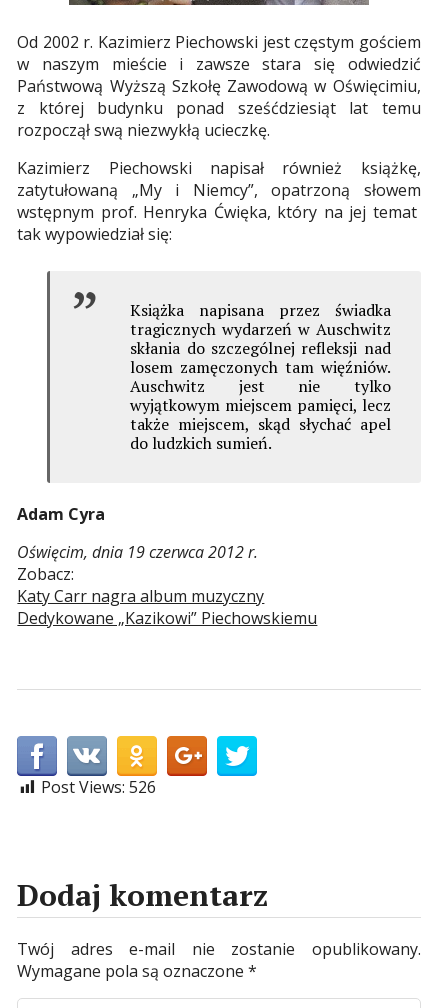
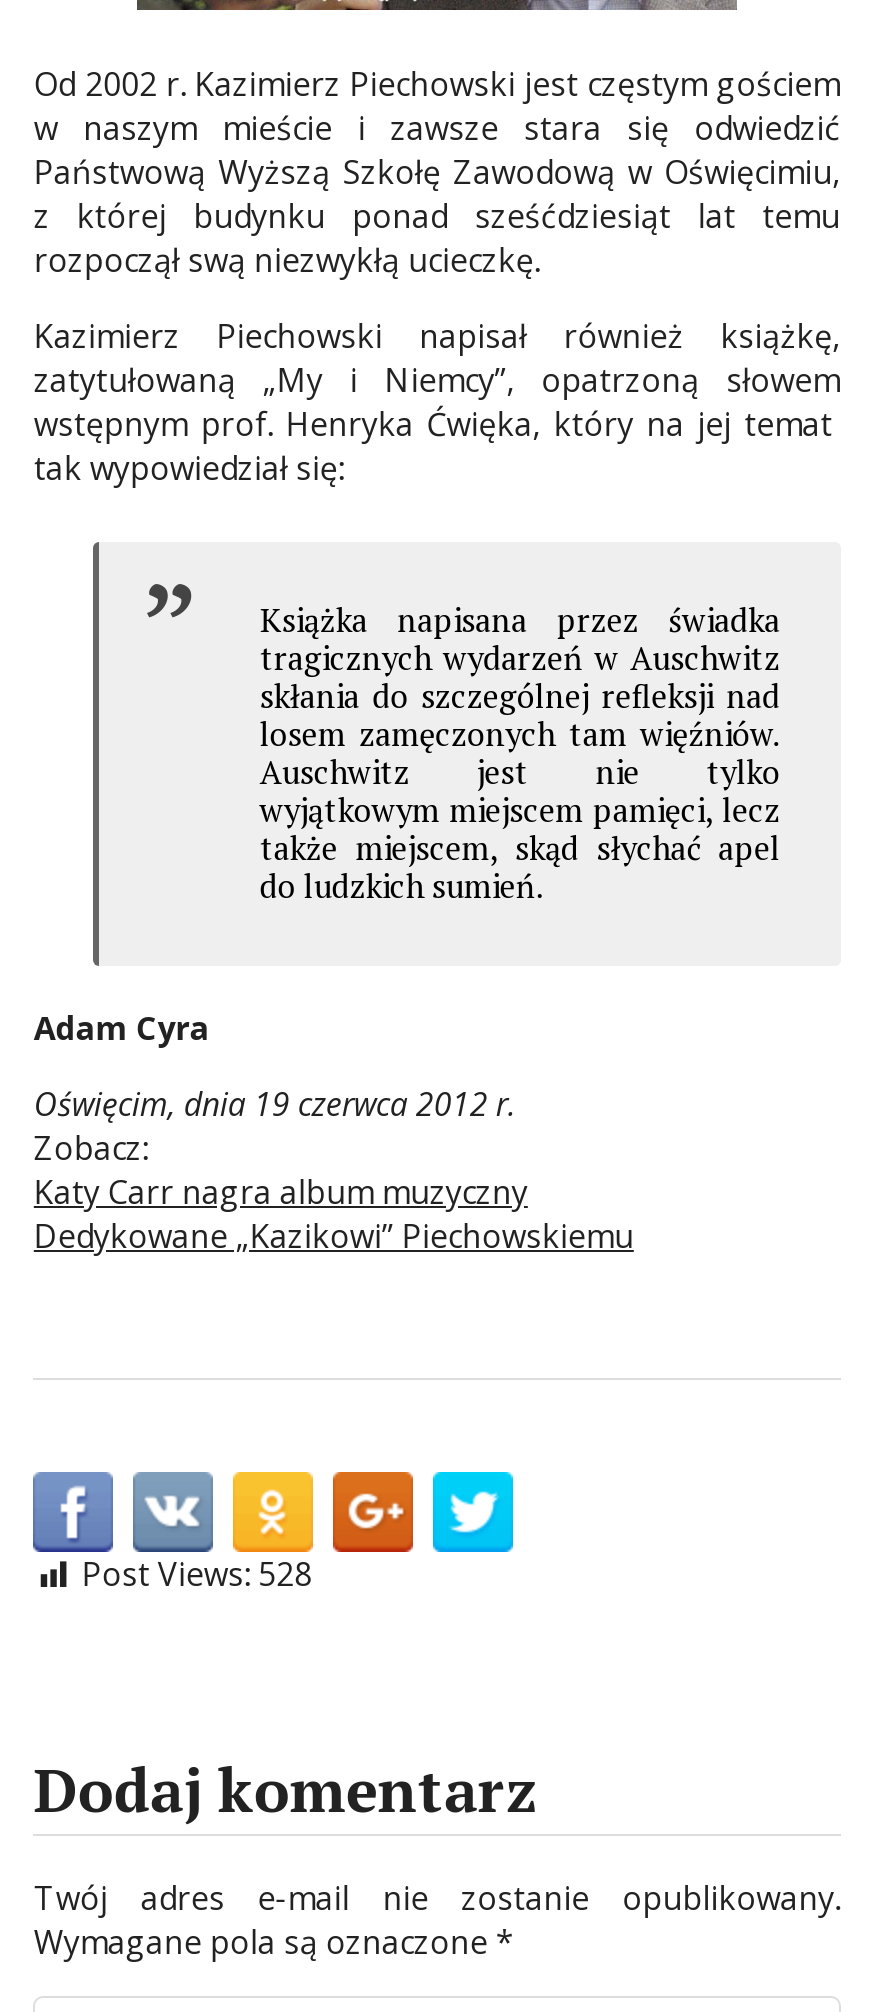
[41,776,156,798] Post Views: 526 -> [82,1552,312,1596] Post Views: 528

